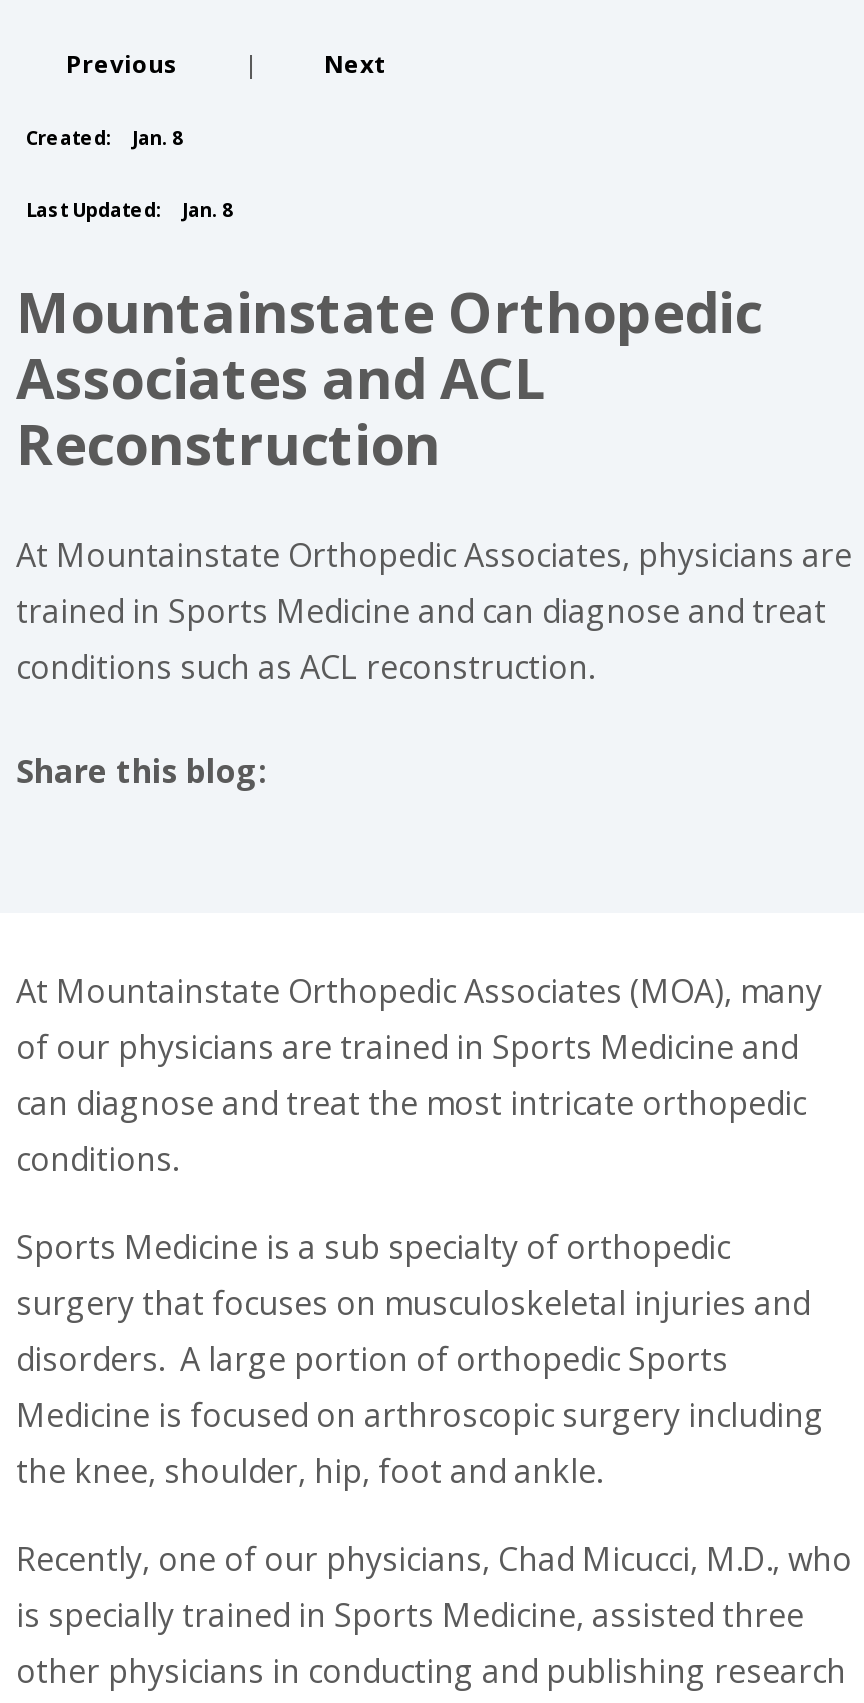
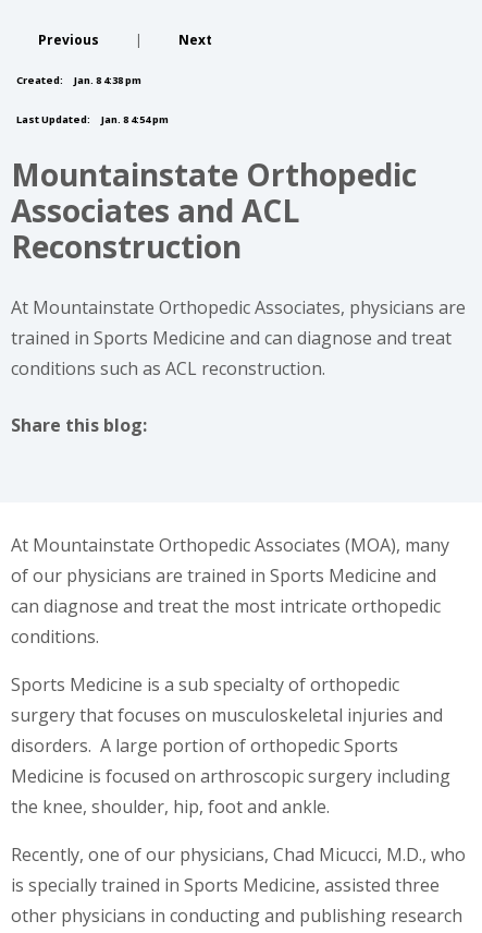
[26,125,182,151] Created: Jan. 8 -> [16,73,141,87] Created: Jan. 8 4:38 pm
[26,197,232,223] Last Updated: Jan. 8 -> [16,112,169,126] Last Updated: Jan. 8 4:54 pm

